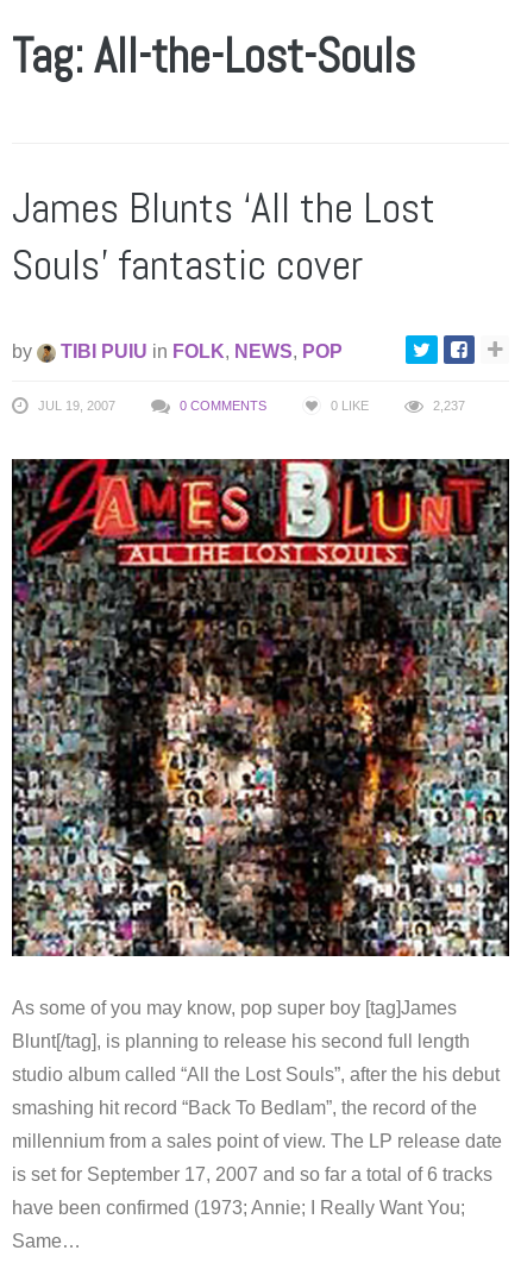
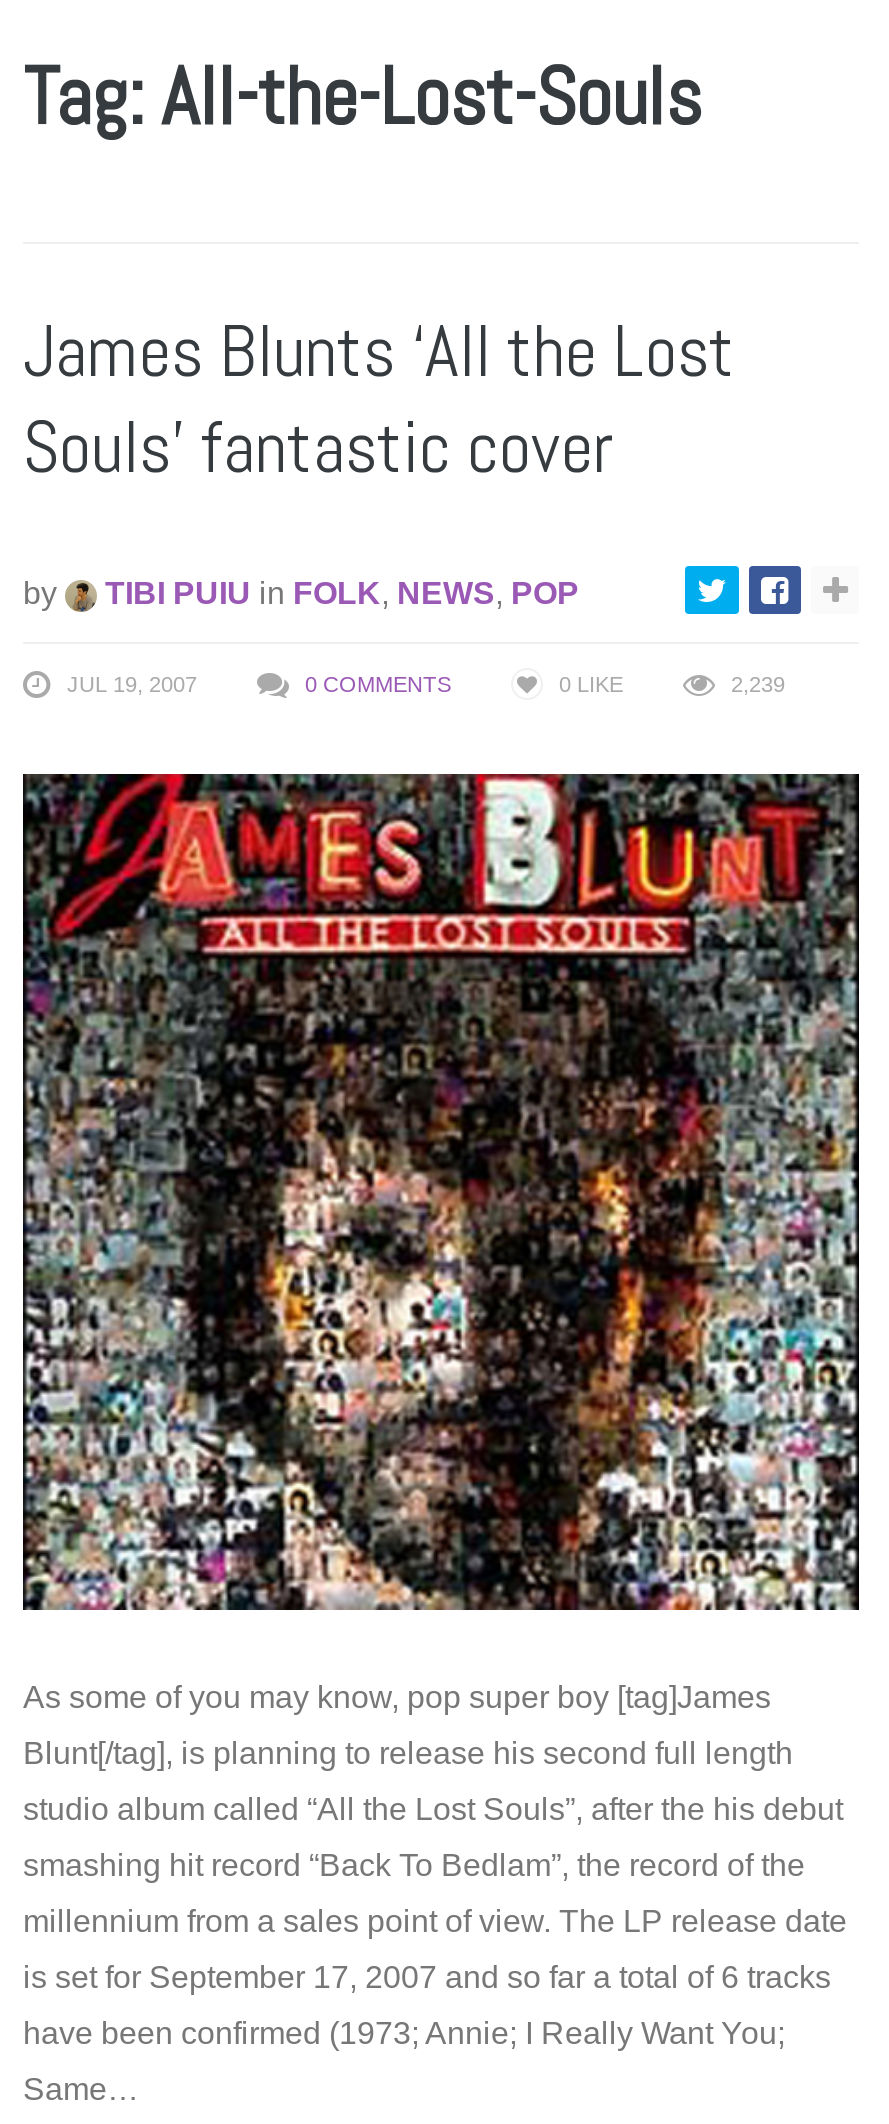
[429,398,465,413] 2,237 -> [725,672,785,696] 2,239

